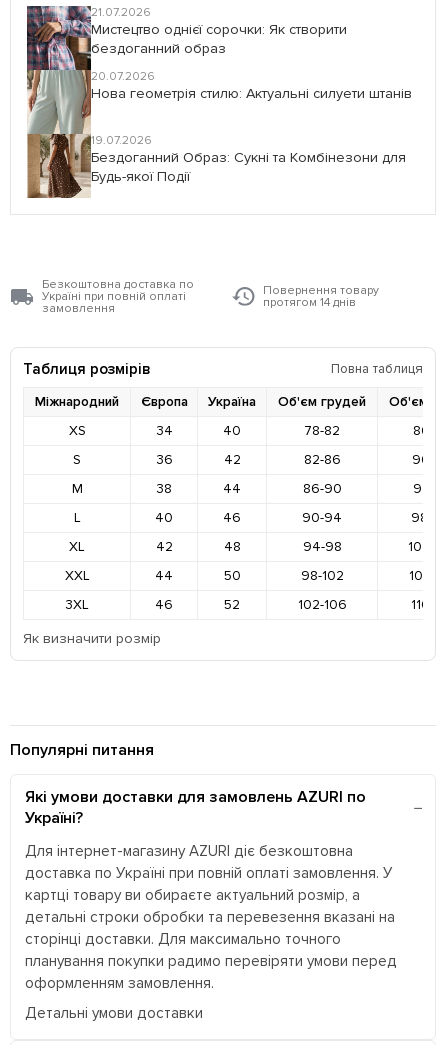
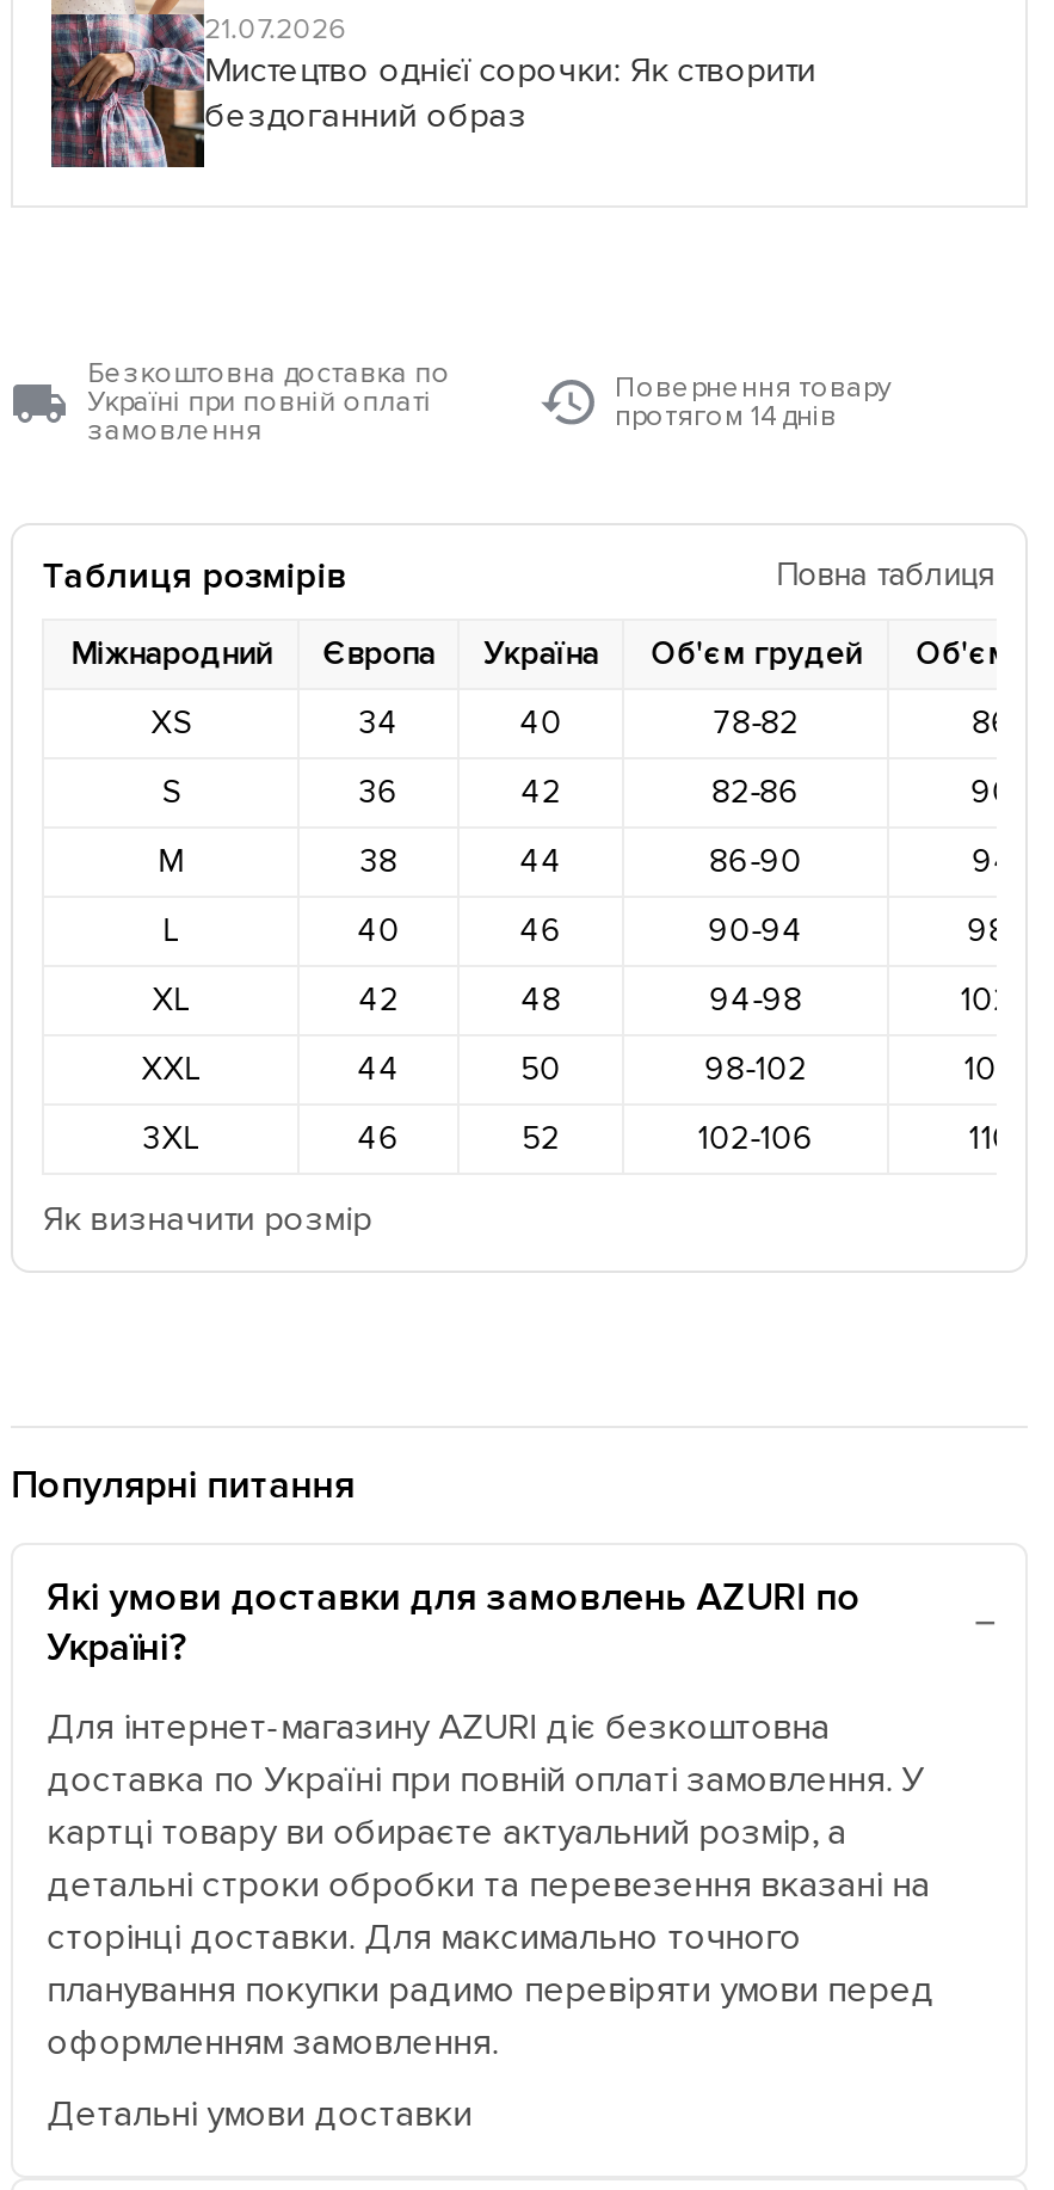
[26,69,412,199] [image] | 20.07.2026 | Нова геометрія стилю: Актуальні силуети штанів | 19.07.2026 | Бездоганний Образ: Сукні та Комбінезони для | Будь-якої Події -> none

